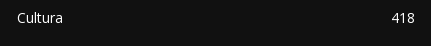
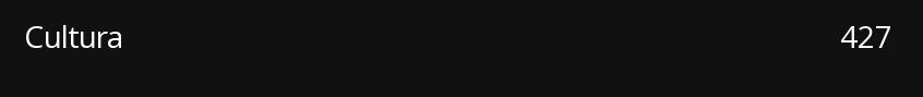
[391,8,415,27] 418 -> [840,15,892,57] 427

